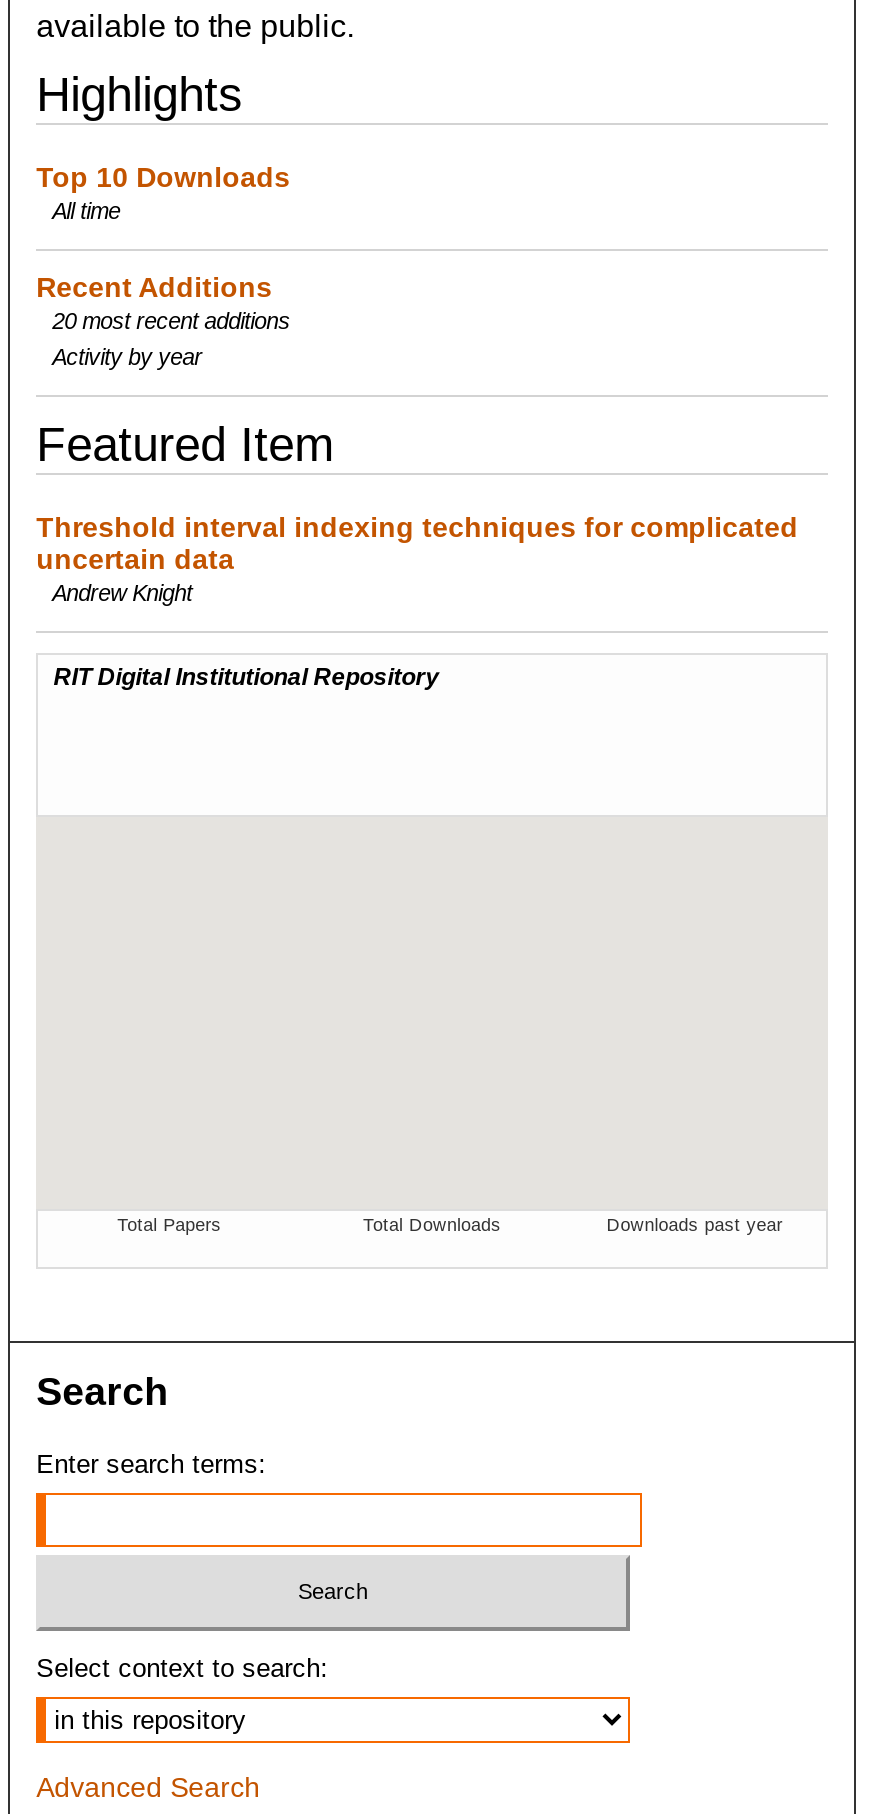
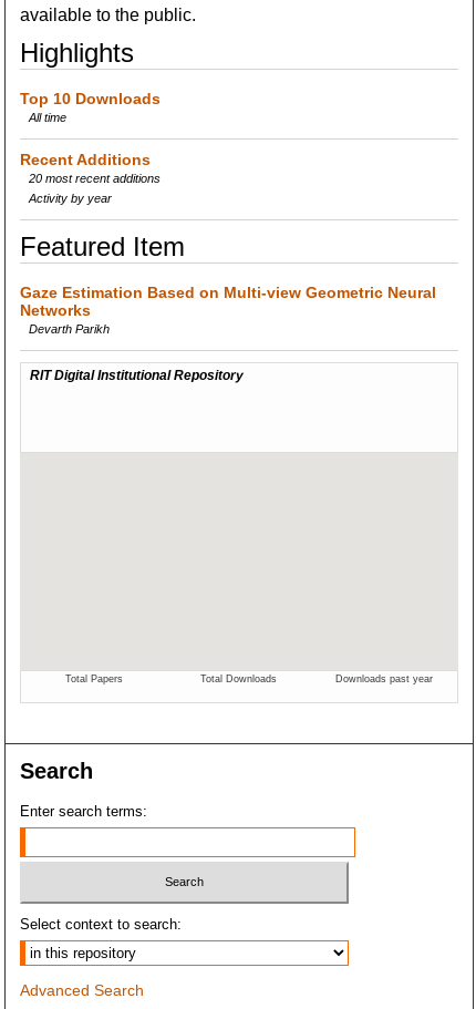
[36,511,798,605] Threshold interval indexing techniques for complicated | uncertain data | Andrew Knight -> [20,283,436,335] Gaze Estimation Based on Multi-view Geometric Neural | Networks | Devarth Parikh

